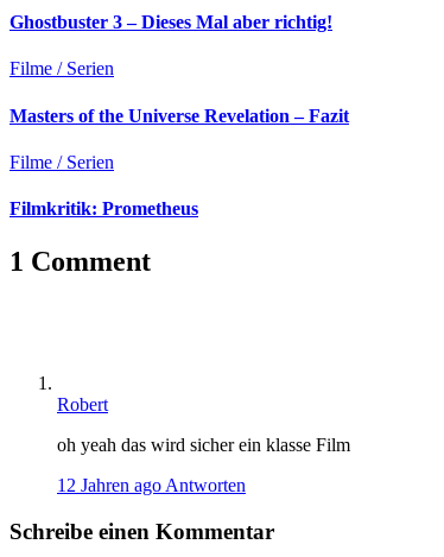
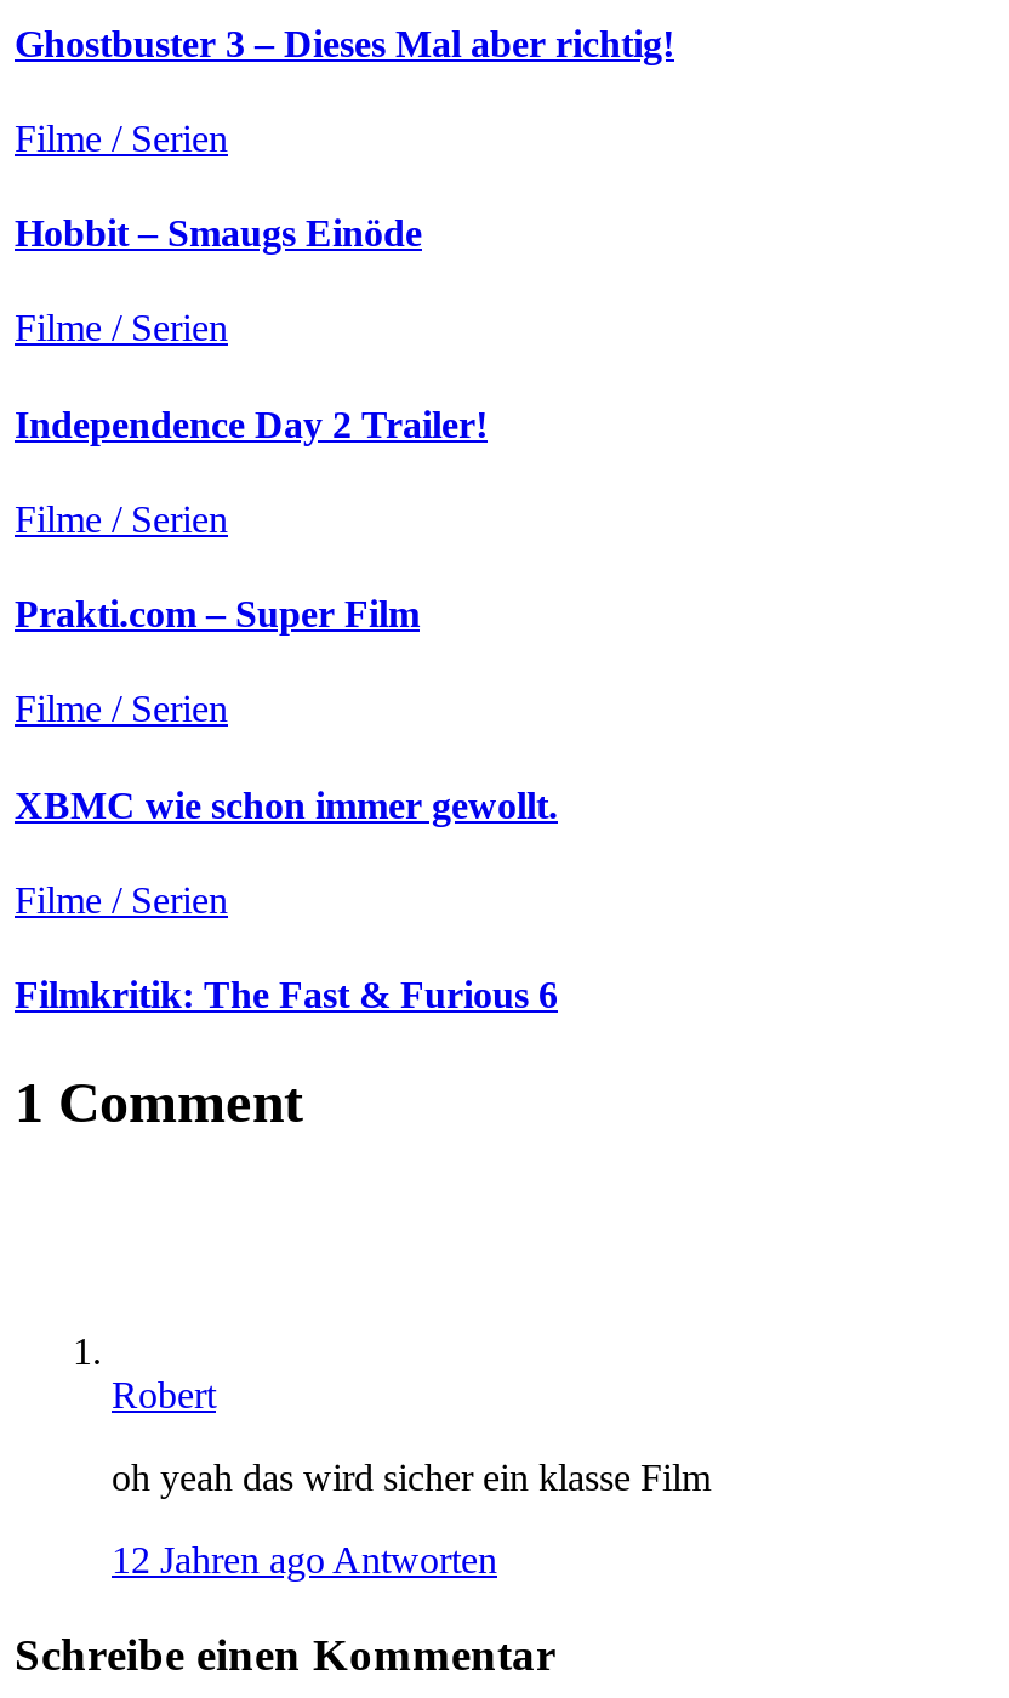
[9,105,349,126] Masters of the Universe Revelation – Fazit -> [15,213,422,254] Hobbit – Smaugs Einöde
[9,199,198,219] Filmkritik: Prometheus -> [15,403,558,1016] Independence Day 2 Trailer! | Filme / Serien | Prakti.com – Super Film | Filme / Serien | XBMC wie schon immer gewollt. | Filme / Serien | Filmkritik: The Fast & Furious 6

